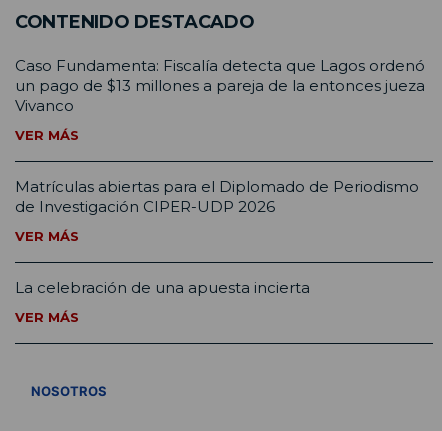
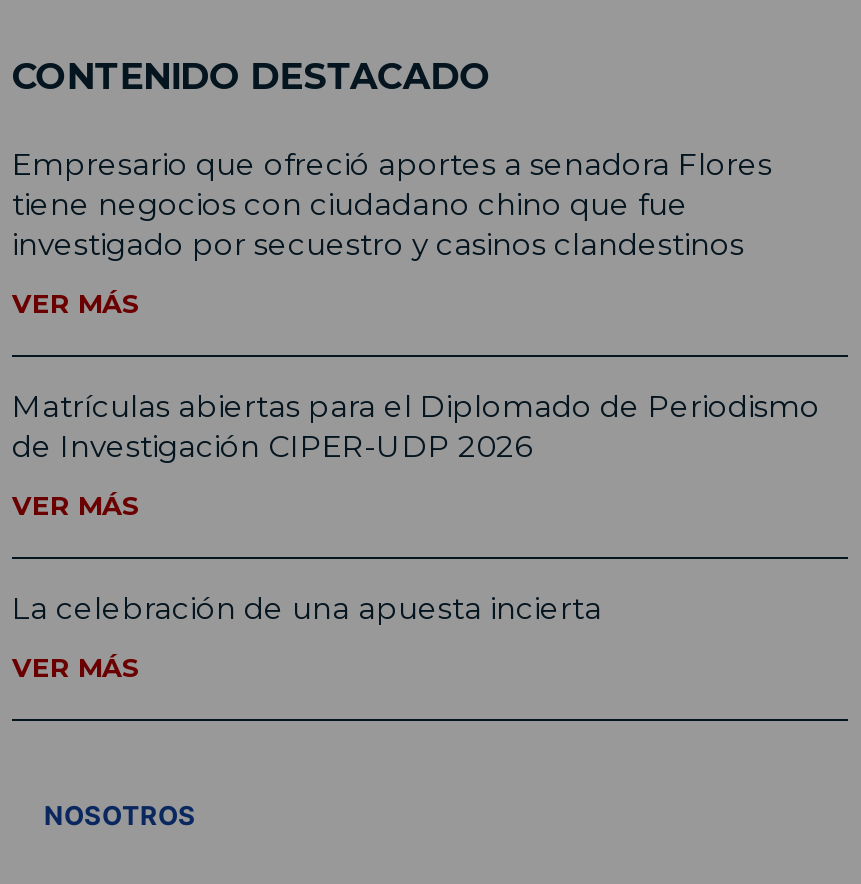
[15,56,425,115] Caso Fundamenta: Fiscalía detecta que Lagos ordenó | un pago de $13 millones a pareja de la entonces jueza | Vivanco -> [12,146,772,264] Empresario que ofreció aportes a senadora Flores | tiene negocios con ciudadano chino que fue | investigado por secuestro y casinos clandestinos

